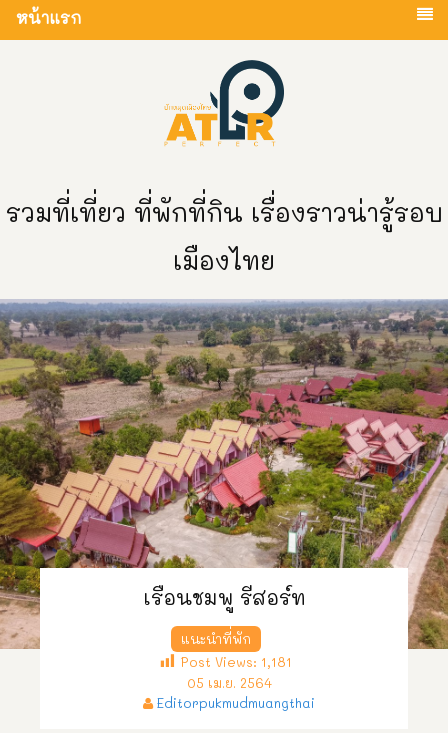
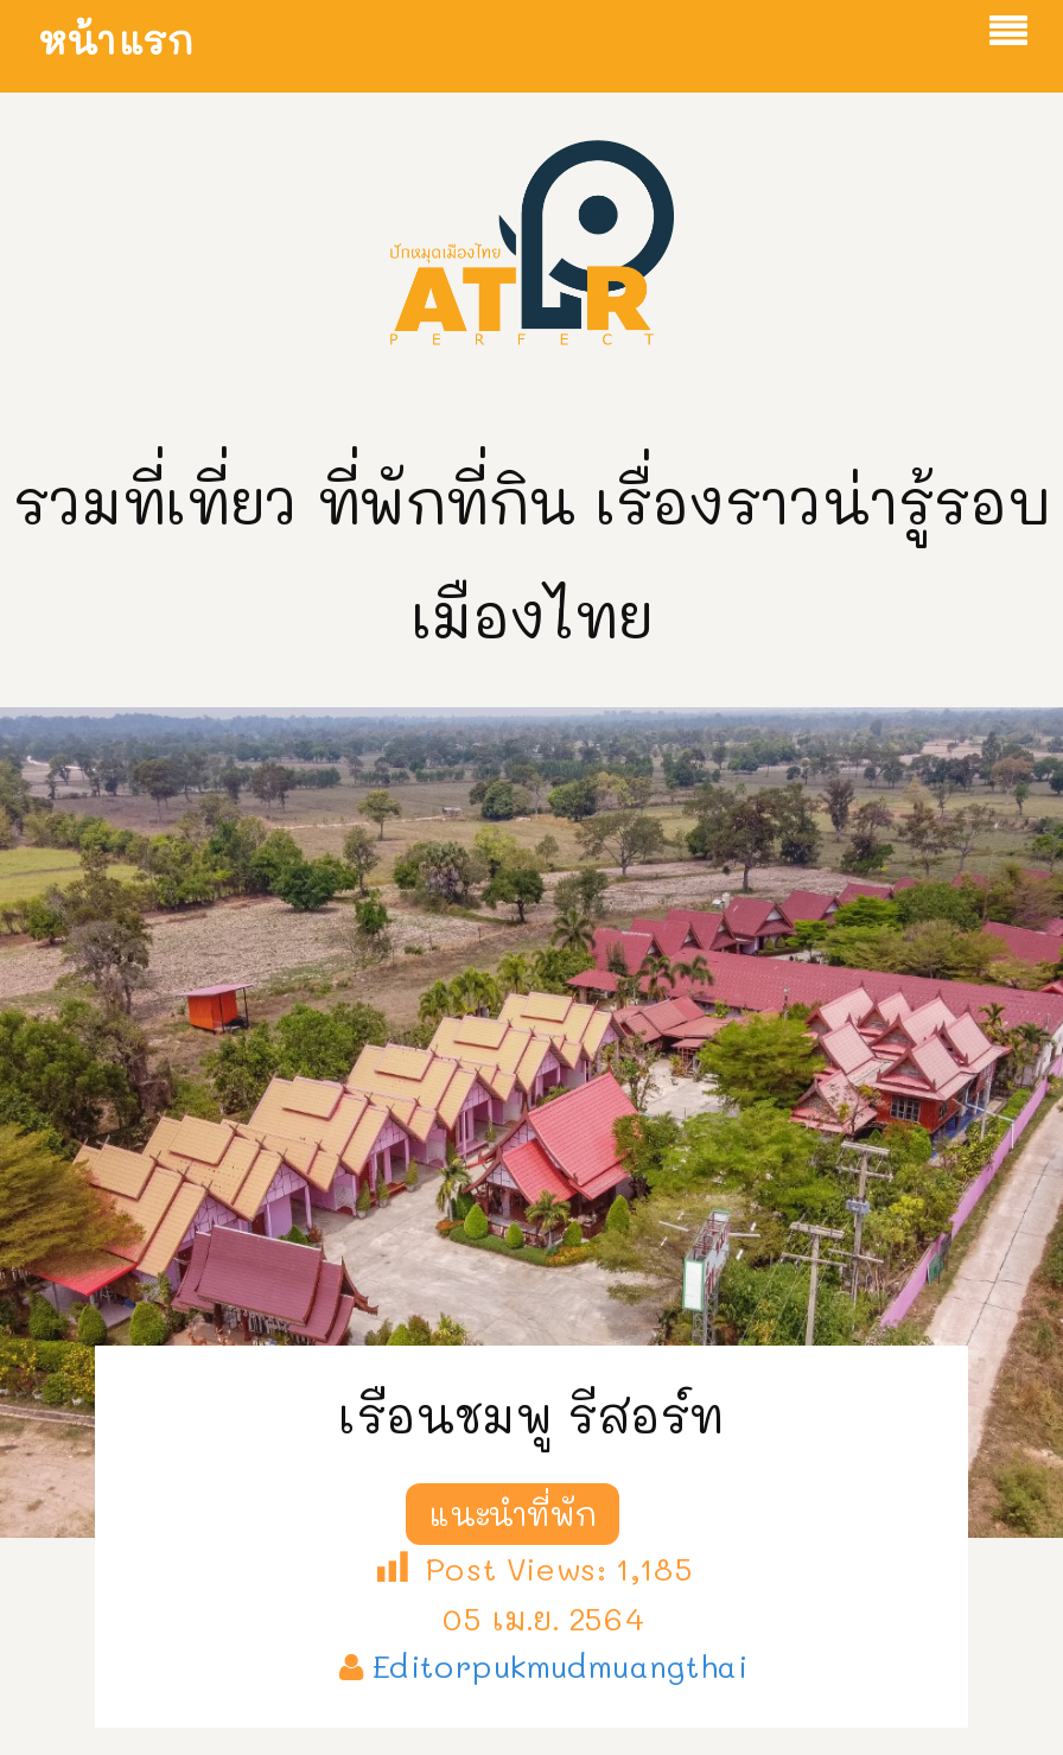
[180,653,291,670] Post Views: 1,181 -> [426,1547,694,1587] Post Views: 1,185

